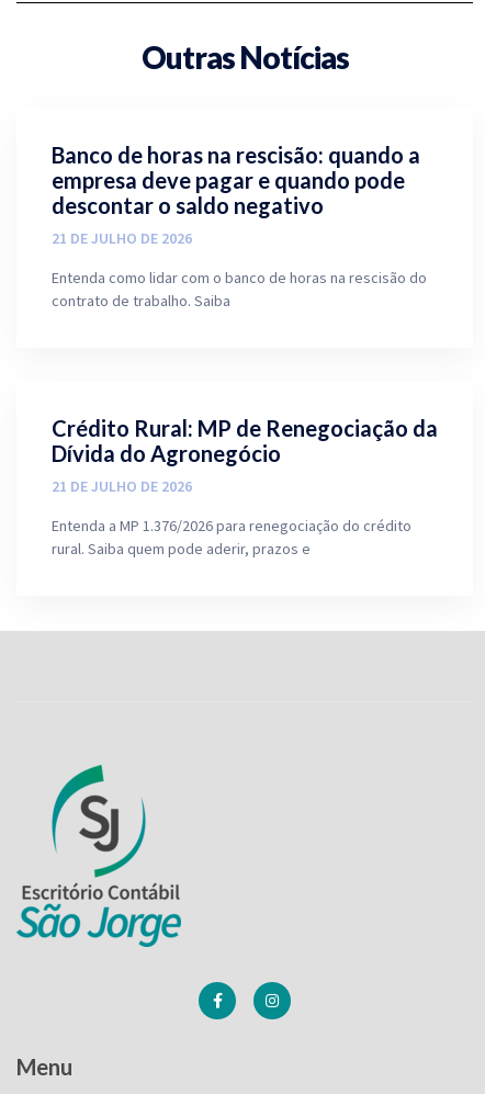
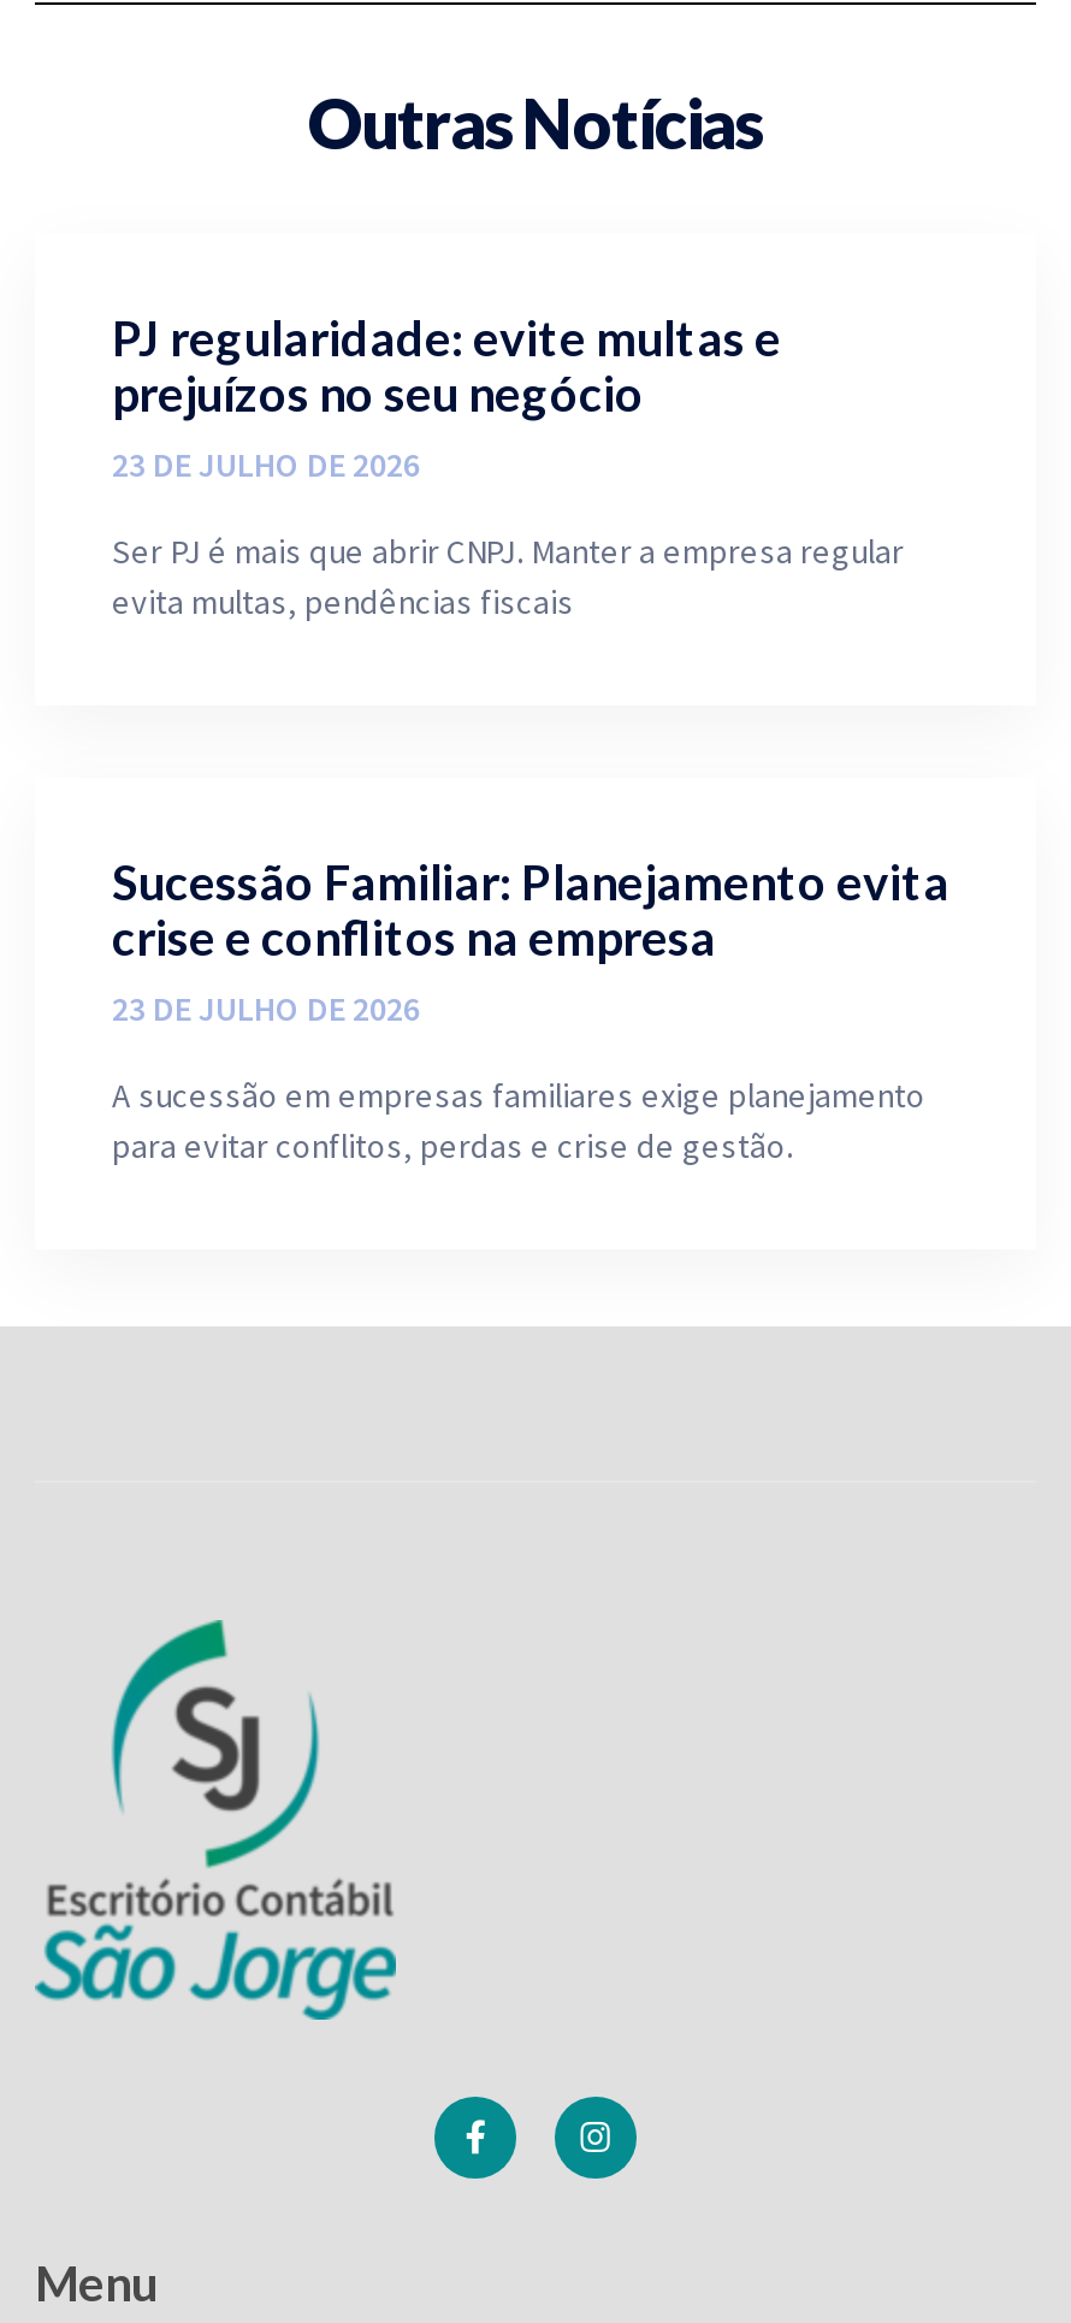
[52,142,420,248] Banco de horas na rescisão: quando a | empresa deve pagar e quando pode | descontar o saldo negativo | 21 DE JULHO DE 2026 -> [112,308,781,486] PJ regularidade: evite multas e | prejuízos no seu negócio | 23 DE JULHO DE 2026
[52,268,427,311] Entenda como lidar com o banco de horas na rescisão do | contrato de trabalho. Saiba -> [112,530,904,623] Ser PJ é mais que abrir CNPJ. Manter a empresa regular | evita multas, pendências fiscais
[52,415,438,496] Crédito Rural: MP de Renegociação da | Dívida do Agronegócio | 21 DE JULHO DE 2026 -> [112,852,949,1030] Sucessão Familiar: Planejamento evita | crise e conflitos na empresa | 23 DE JULHO DE 2026
[52,516,411,559] Entenda a MP 1.376/2026 para renegociação do crédito | rural. Saiba quem pode aderir, prazos e -> [112,1074,925,1168] A sucessão em empresas familiares exige planejamento | para evitar conflitos, perdas e crise de gestão.

